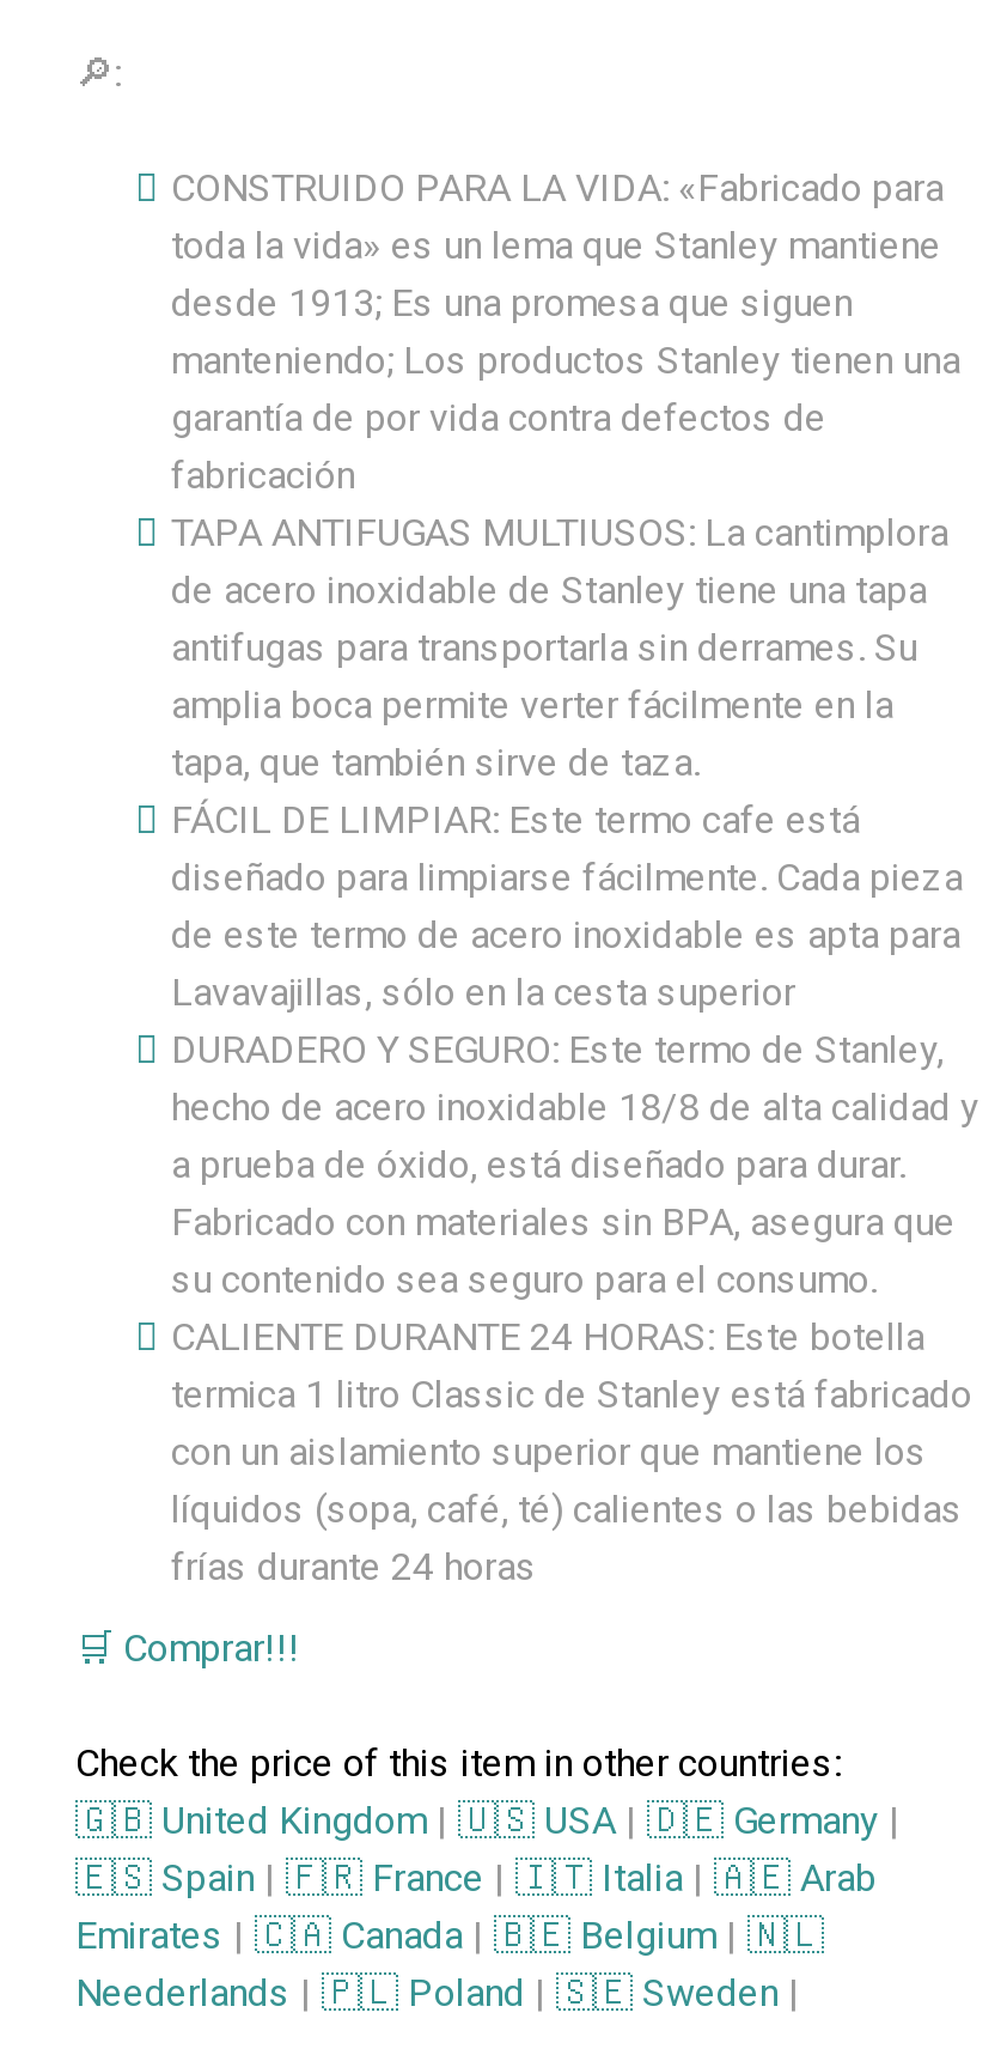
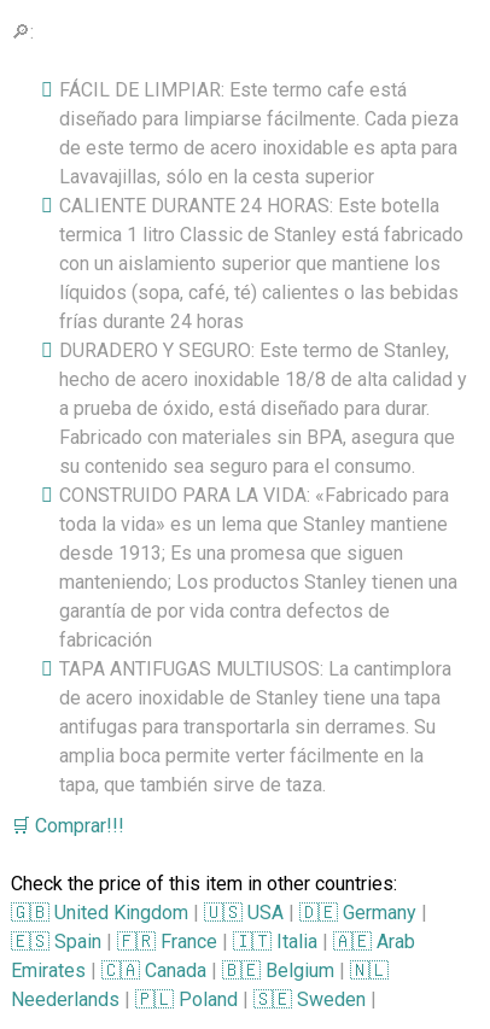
moved [171,165,960,785] -> [59,484,457,796]: CONSTRUIDO PARA LA VIDA: «Fabricado para | toda la vida» es un lema que Stanley mantiene | desde 1913; Es una promesa que siguen | ... | amplia boca permite verter fácilmente en la | tapa, que también sirve de taza.
moved [171,797,979,1589] -> [59,78,467,478]: FÁCIL DE LIMPIAR: Este termo cafe está | diseñado para limpiarse fácilmente. Cada pieza | de este termo de acero inoxidable es apta para | ... | Fabricado con materiales sin BPA, asegura que | su contenido sea seguro para el consumo.

